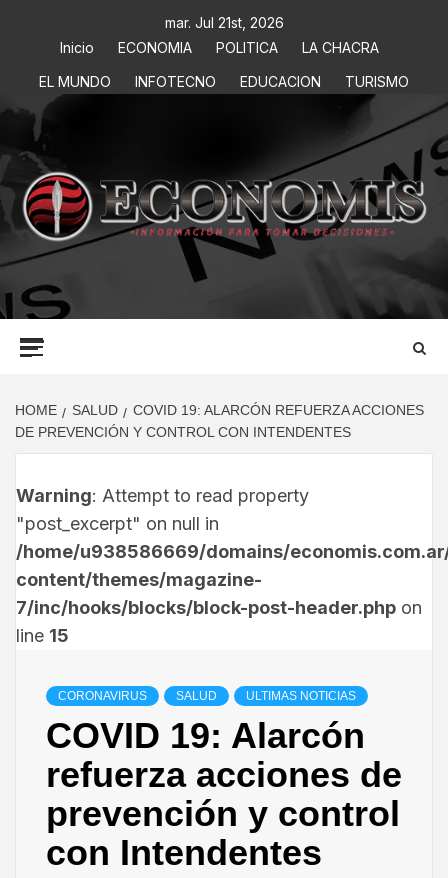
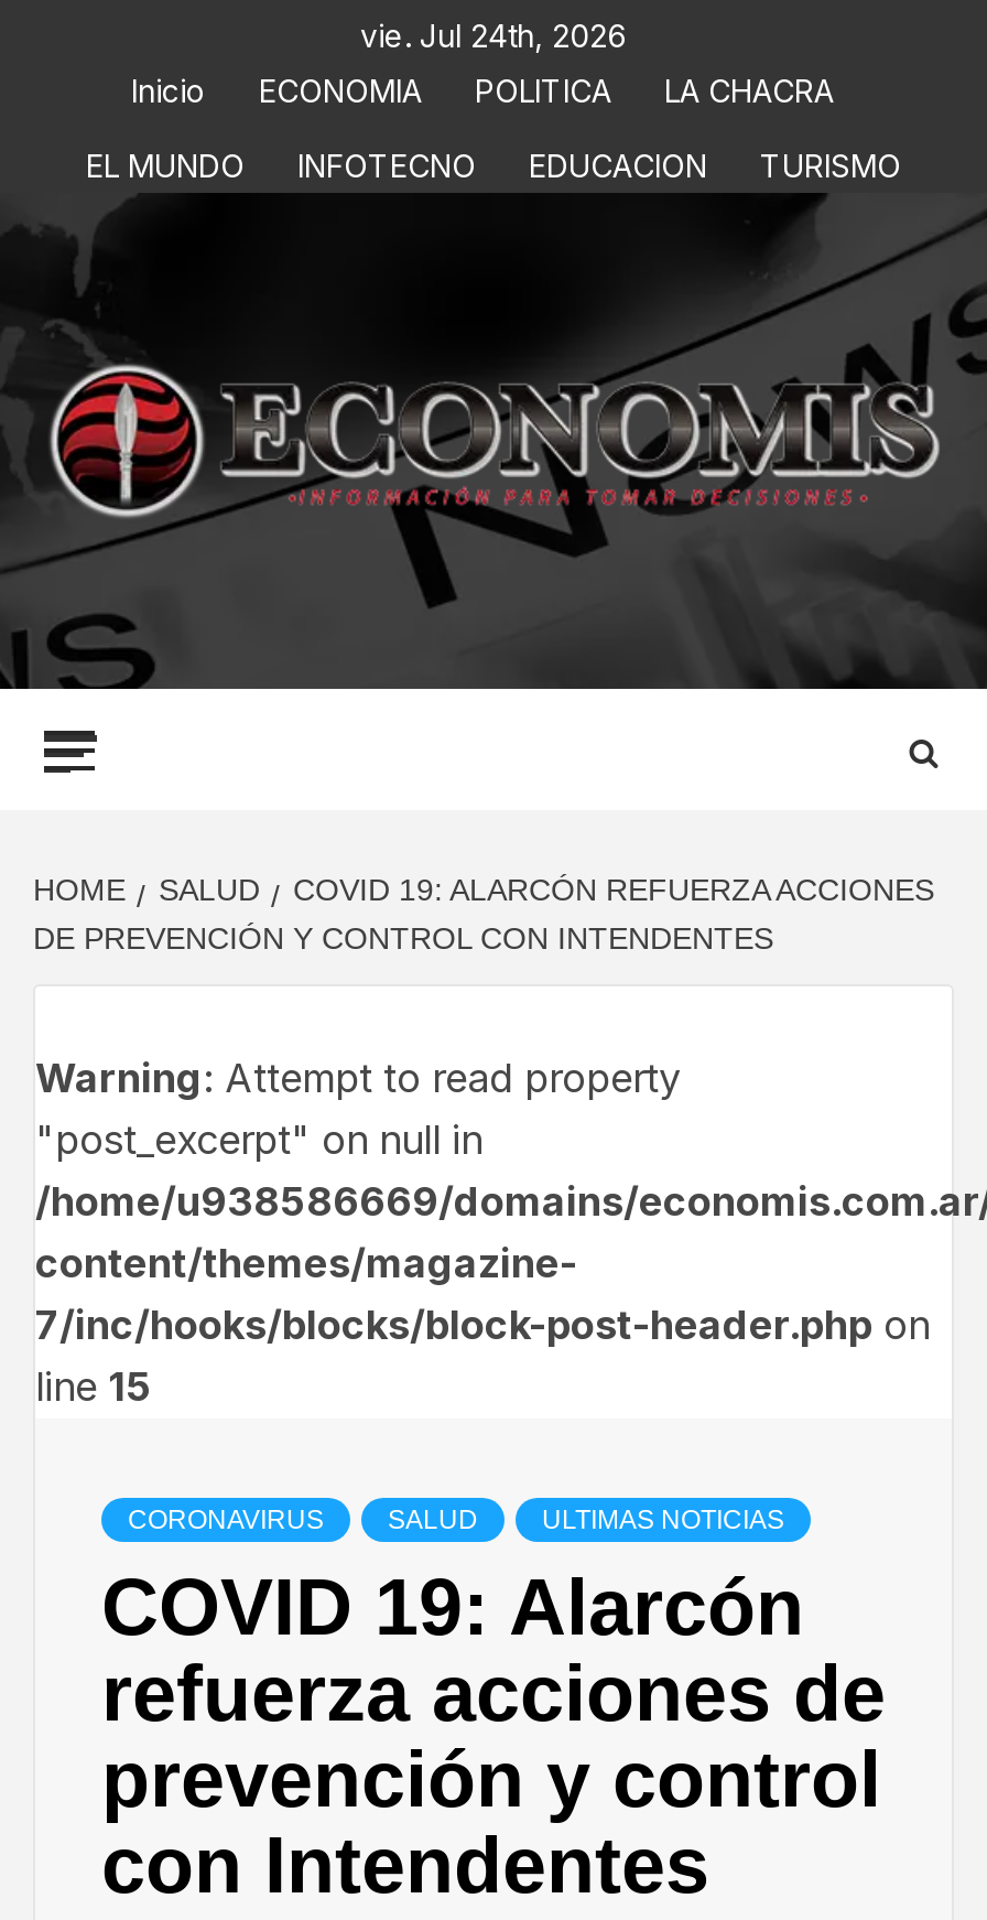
[164,14,283,31] mar. Jul 21st, 2026 -> [360,17,627,54] vie. Jul 24th, 2026

